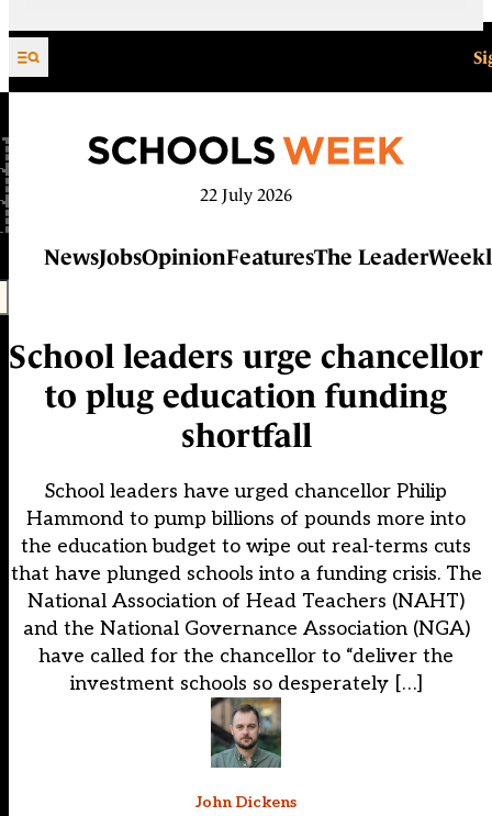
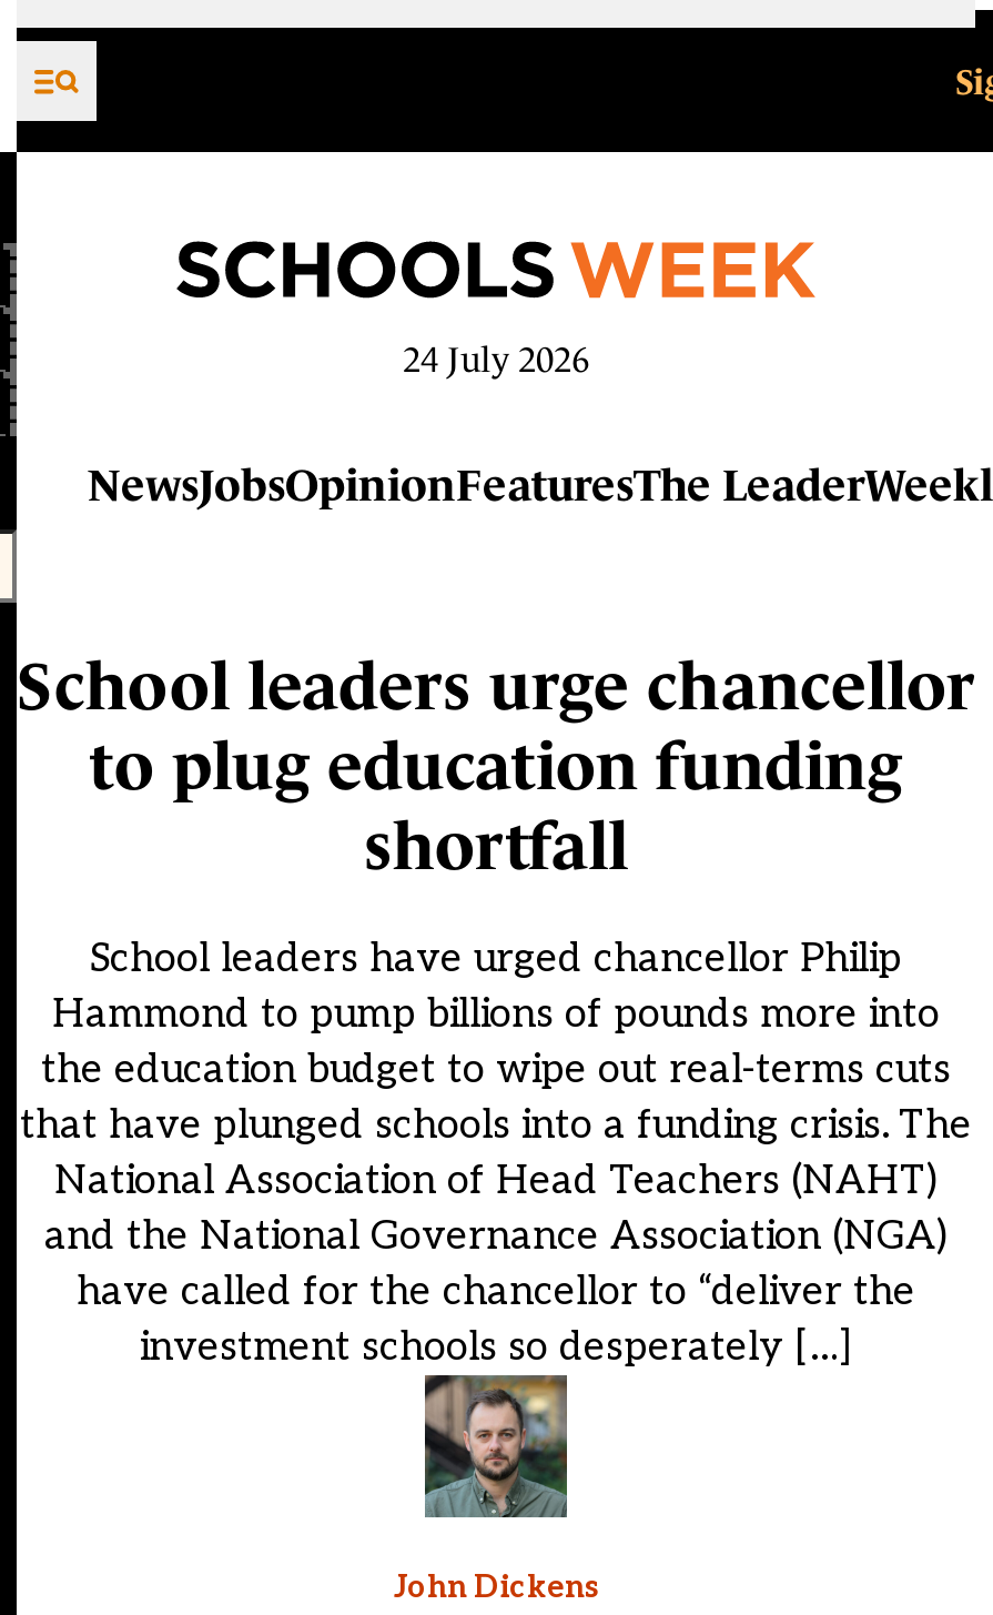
[200,186,292,204] 22 July 2026 -> [403,341,589,378] 24 July 2026

